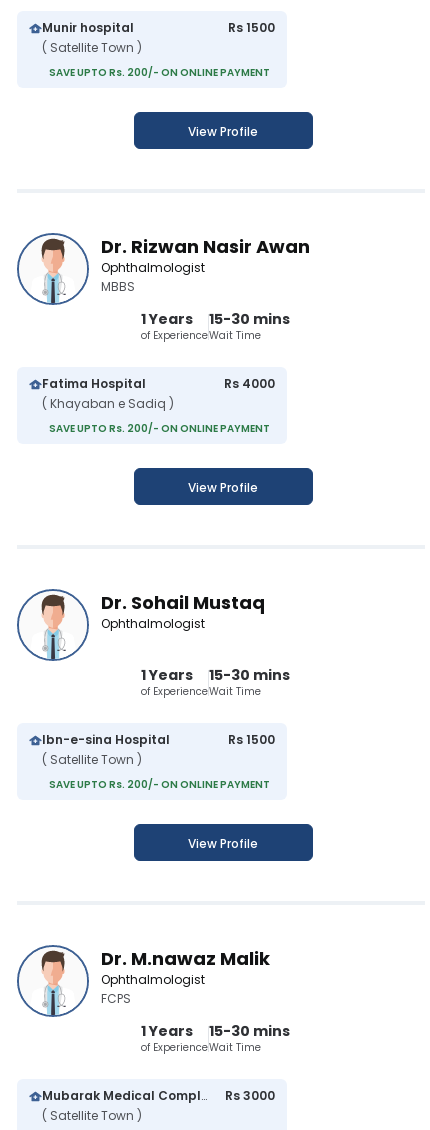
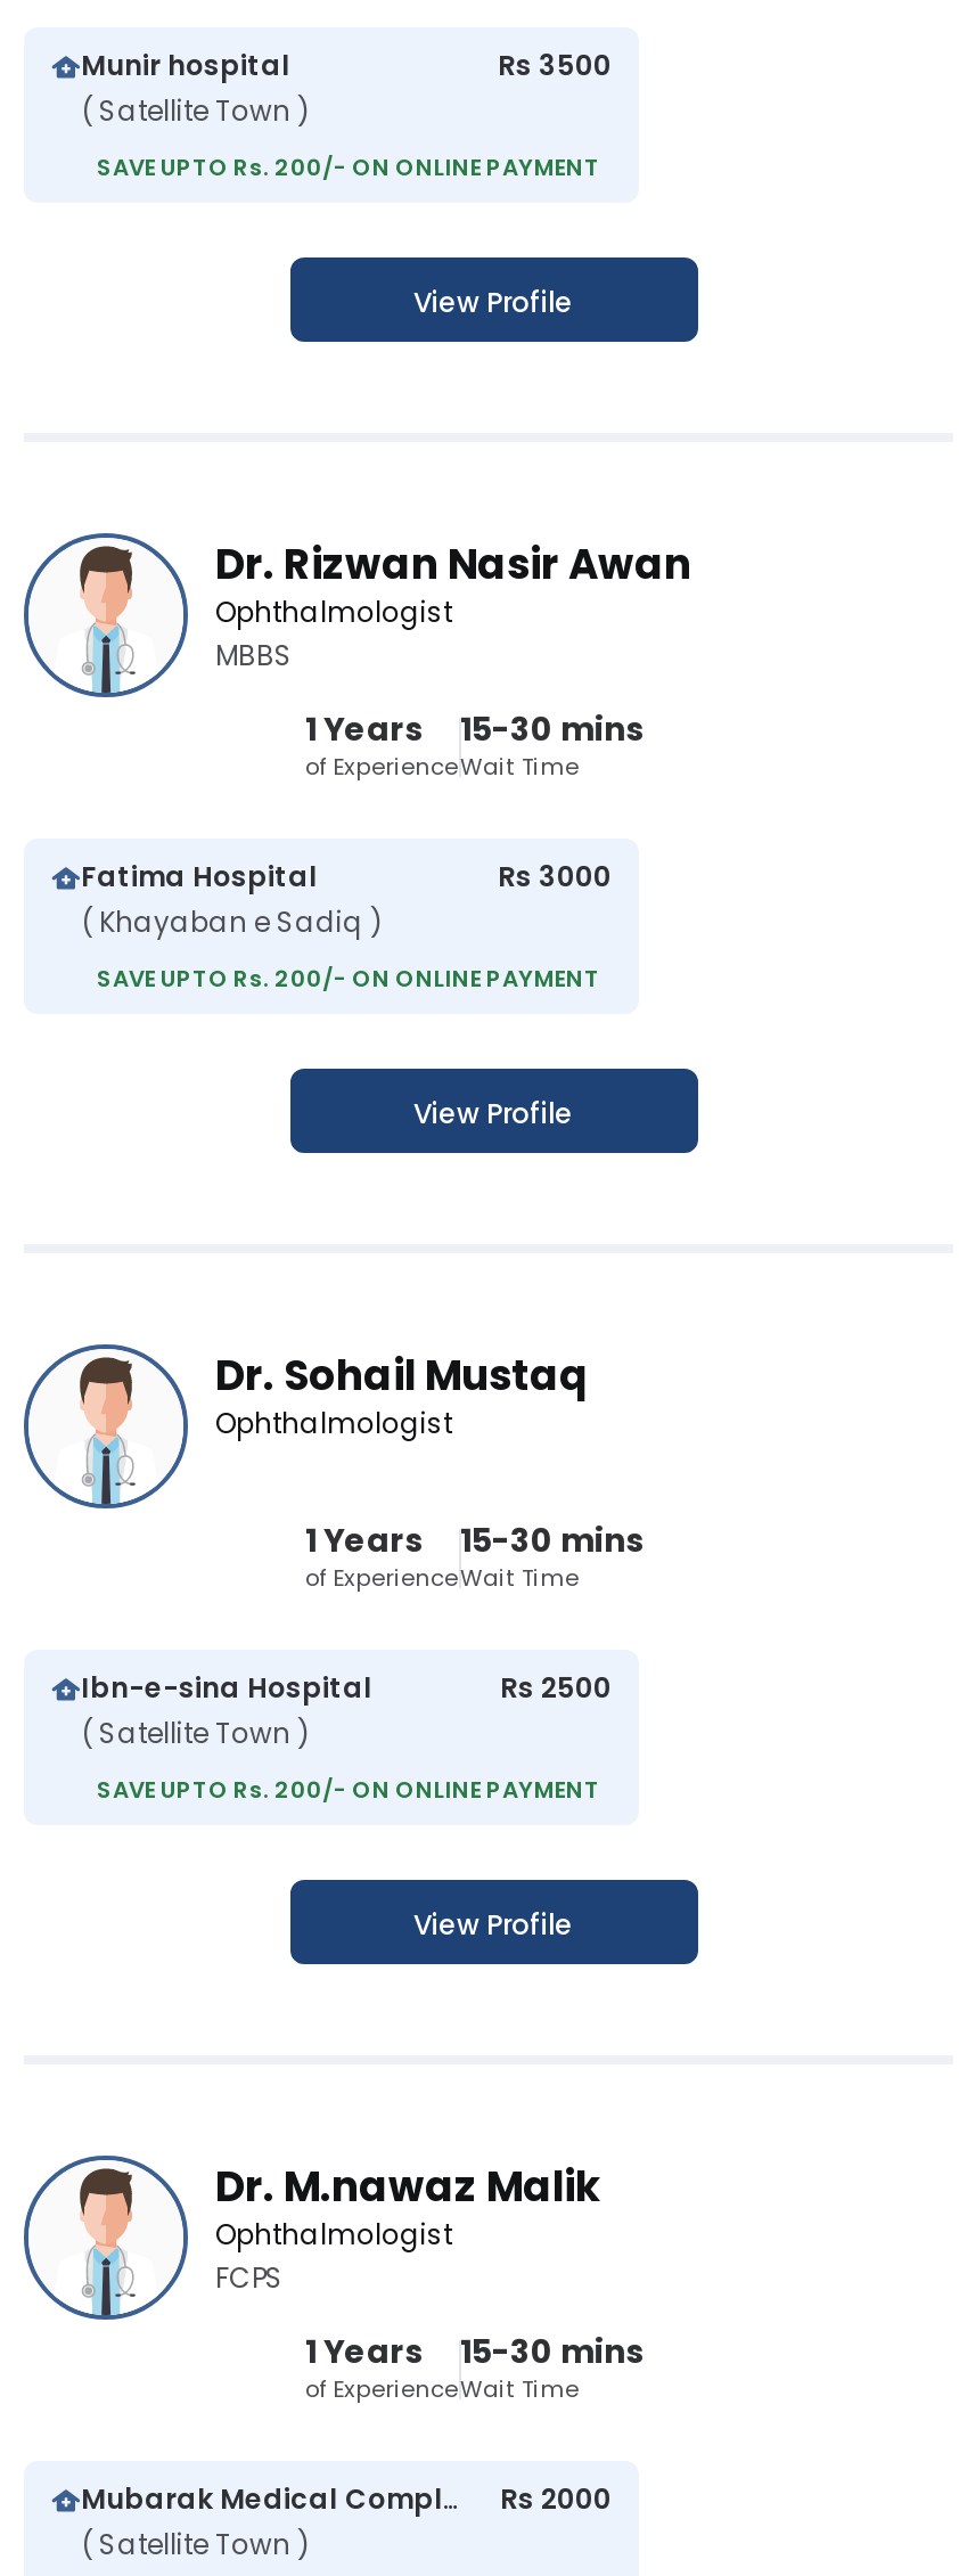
[228,19,275,36] Rs 1500 -> [498,46,612,85] Rs 3500
[224,375,275,392] Rs 4000 -> [498,857,612,896] Rs 3000
[228,731,275,748] Rs 1500 -> [500,1668,612,1707] Rs 2500
[225,1087,275,1104] Rs 3000 -> [500,2480,612,2518] Rs 2000

